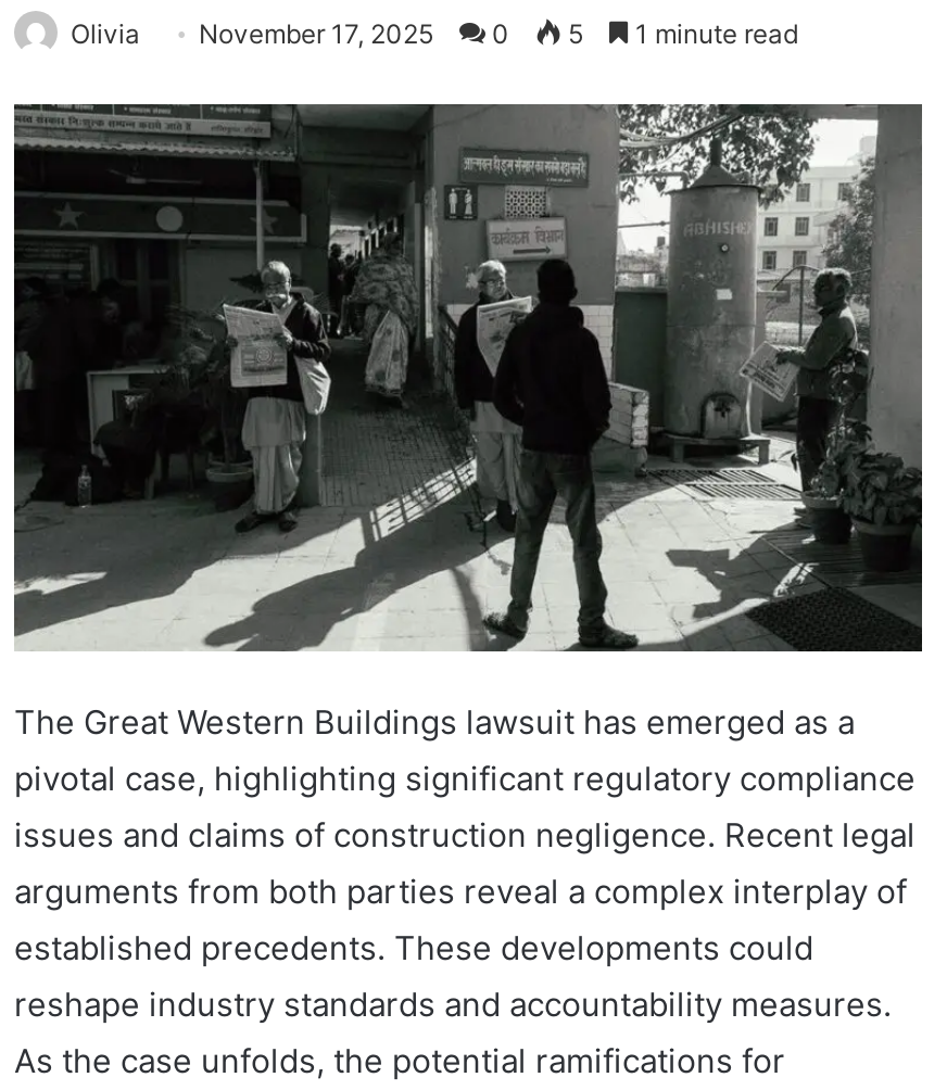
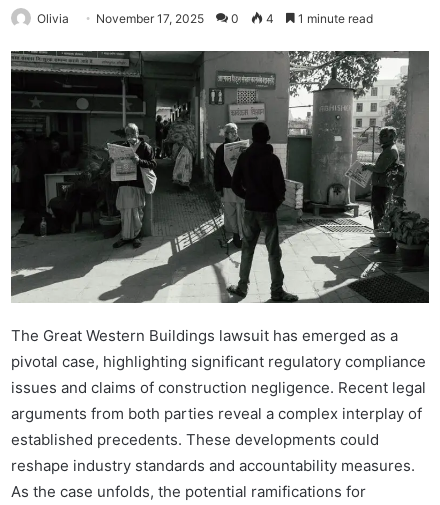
[71,18,798,51] Olivia November 17, 2025 0 5 1 minute read -> [37,11,373,26] Olivia November 17, 2025 0 4 1 minute read

